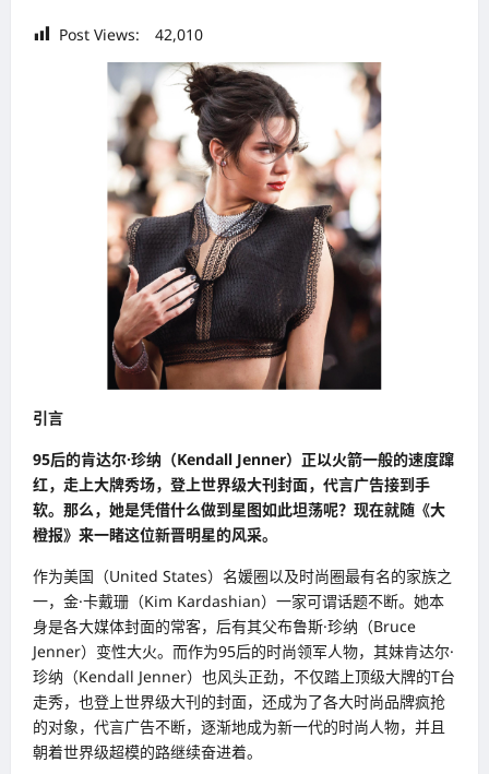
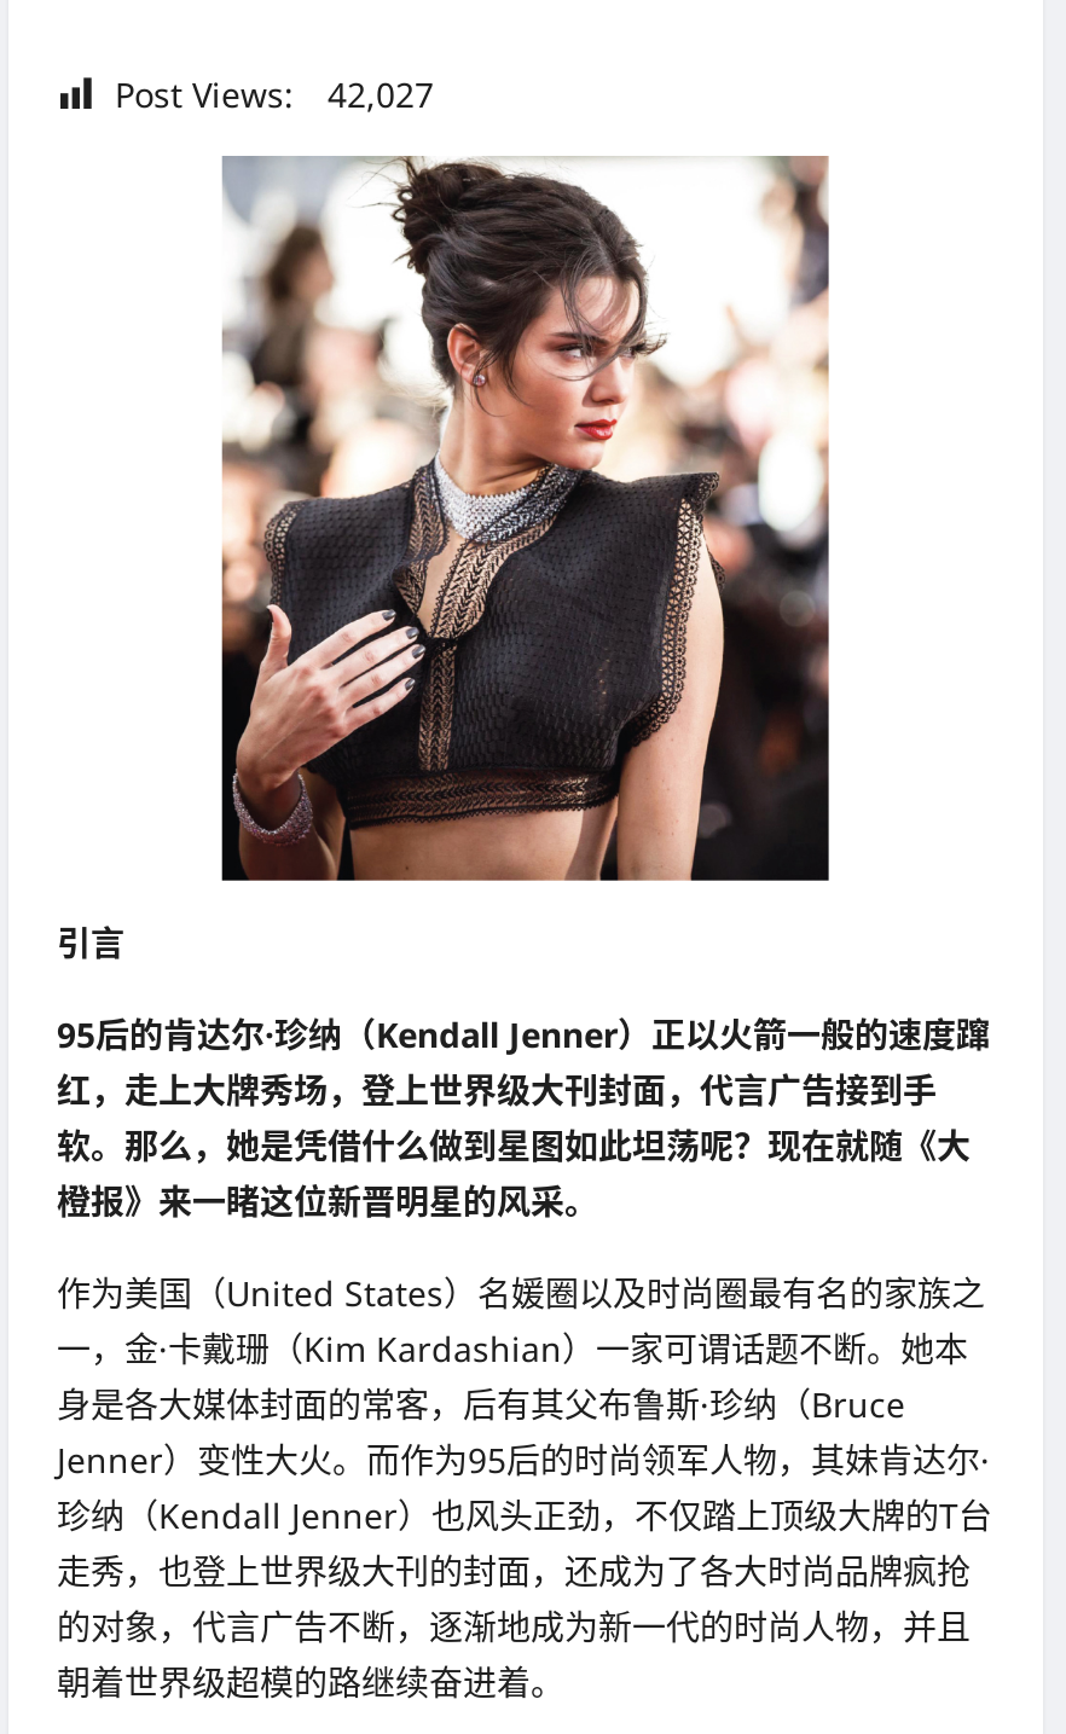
[59,24,203,45] Post Views: 42,010 -> [115,71,434,117] Post Views: 42,027

